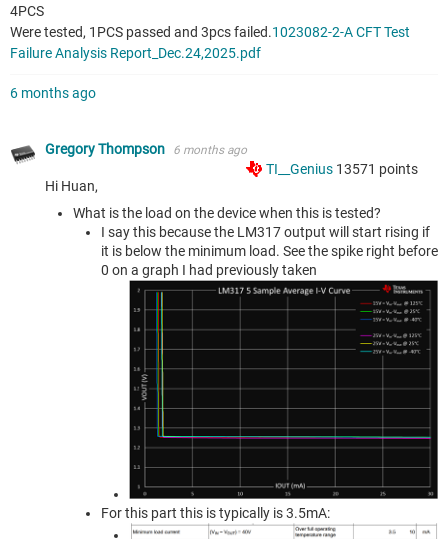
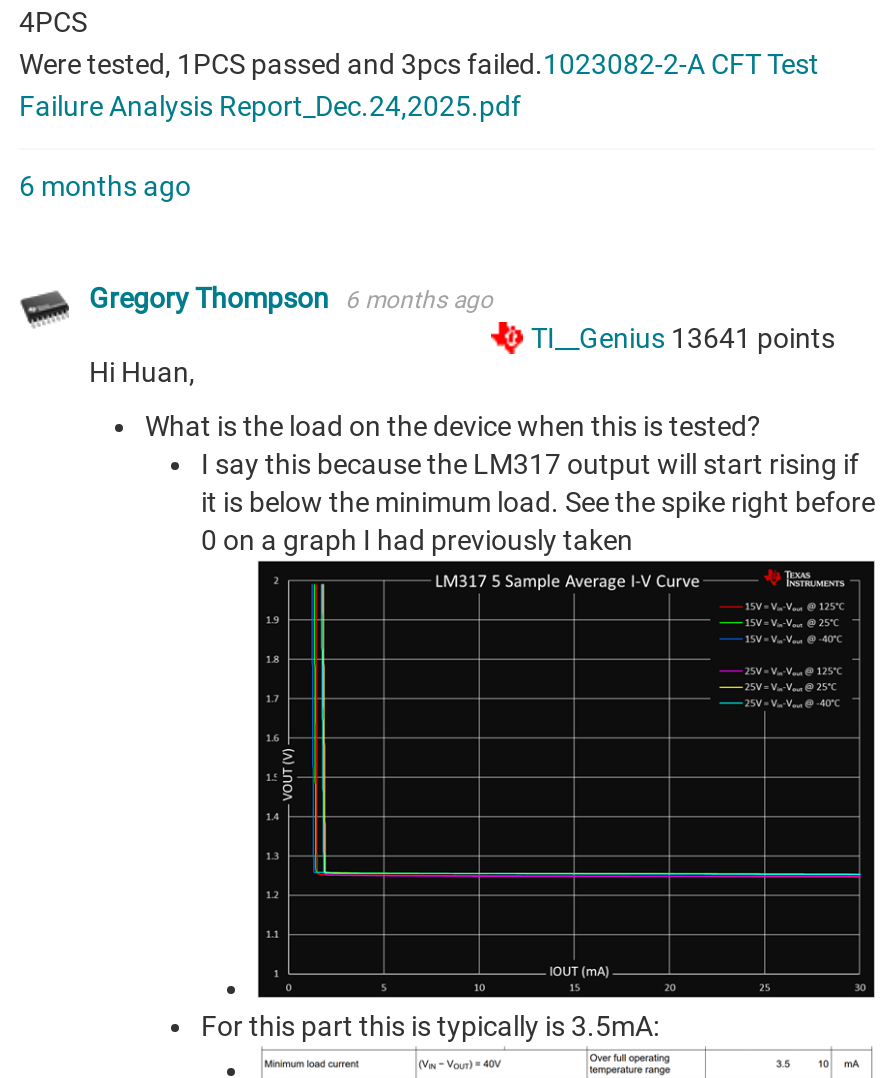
[266,161,418,177] TI__Genius 13571 points -> [531,323,835,355] TI__Genius 13641 points

